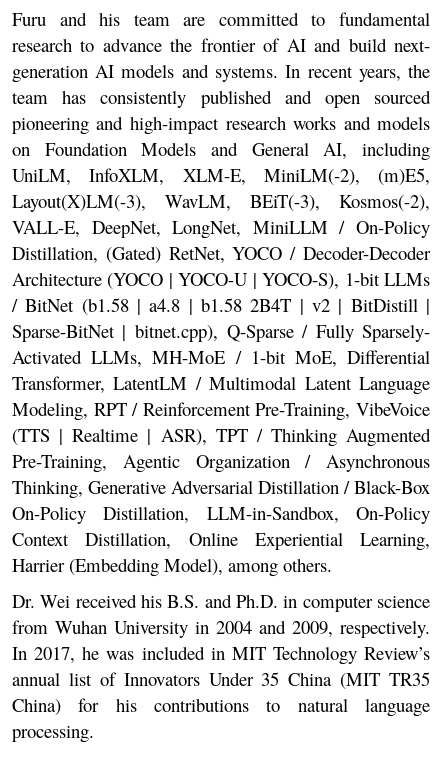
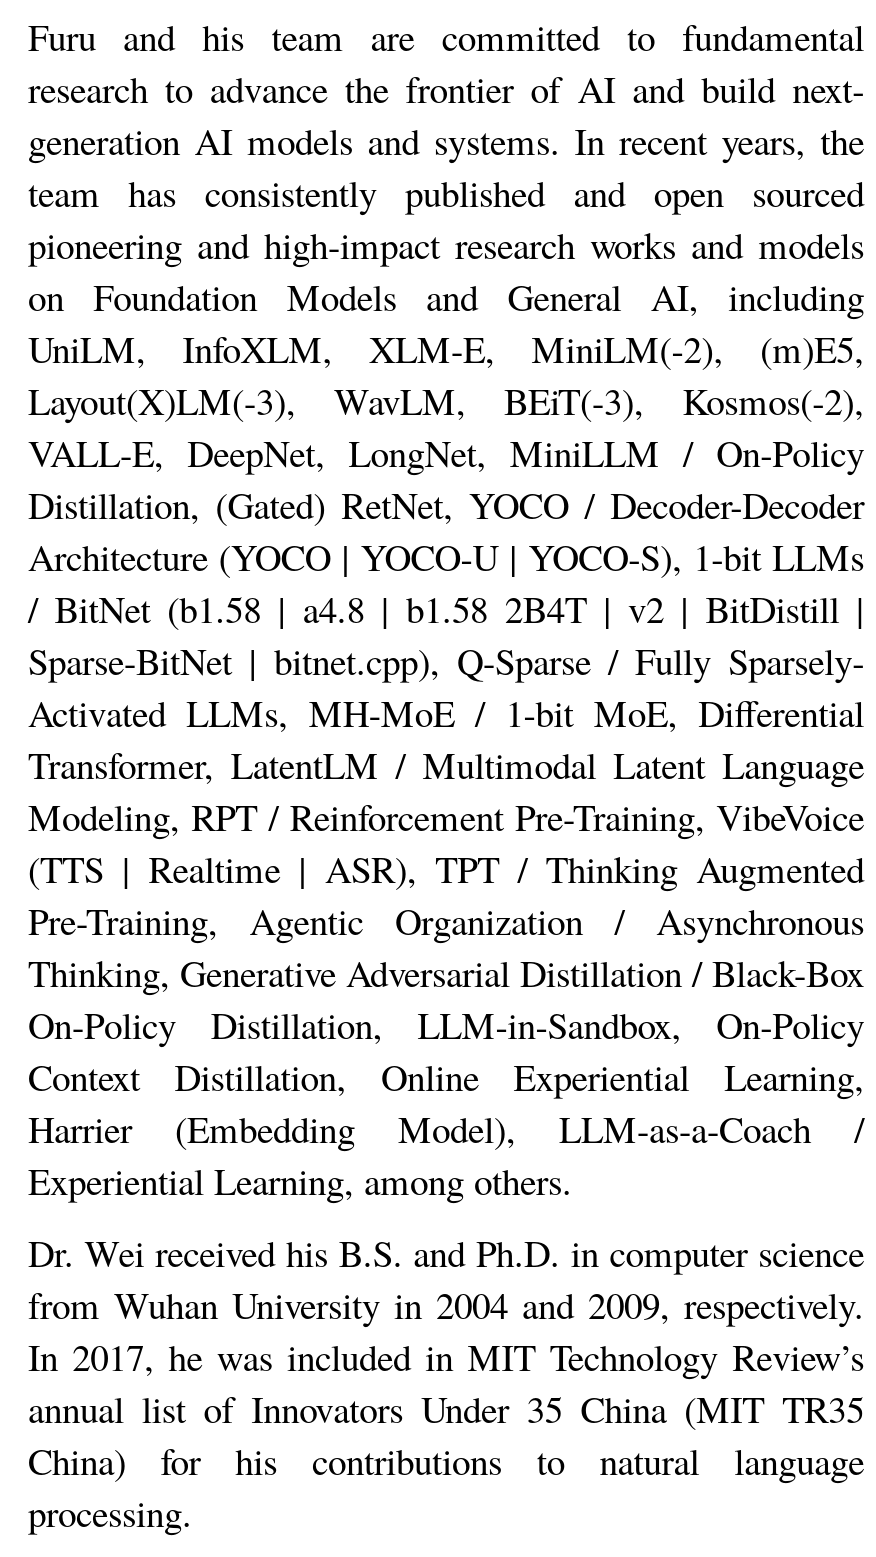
[12,551,332,576] Harrier (Embedding Model), among others. -> [28,1102,864,1204] Harrier (Embedding Model), LLM-as-a-Coach / | Experiential Learning, among others.

